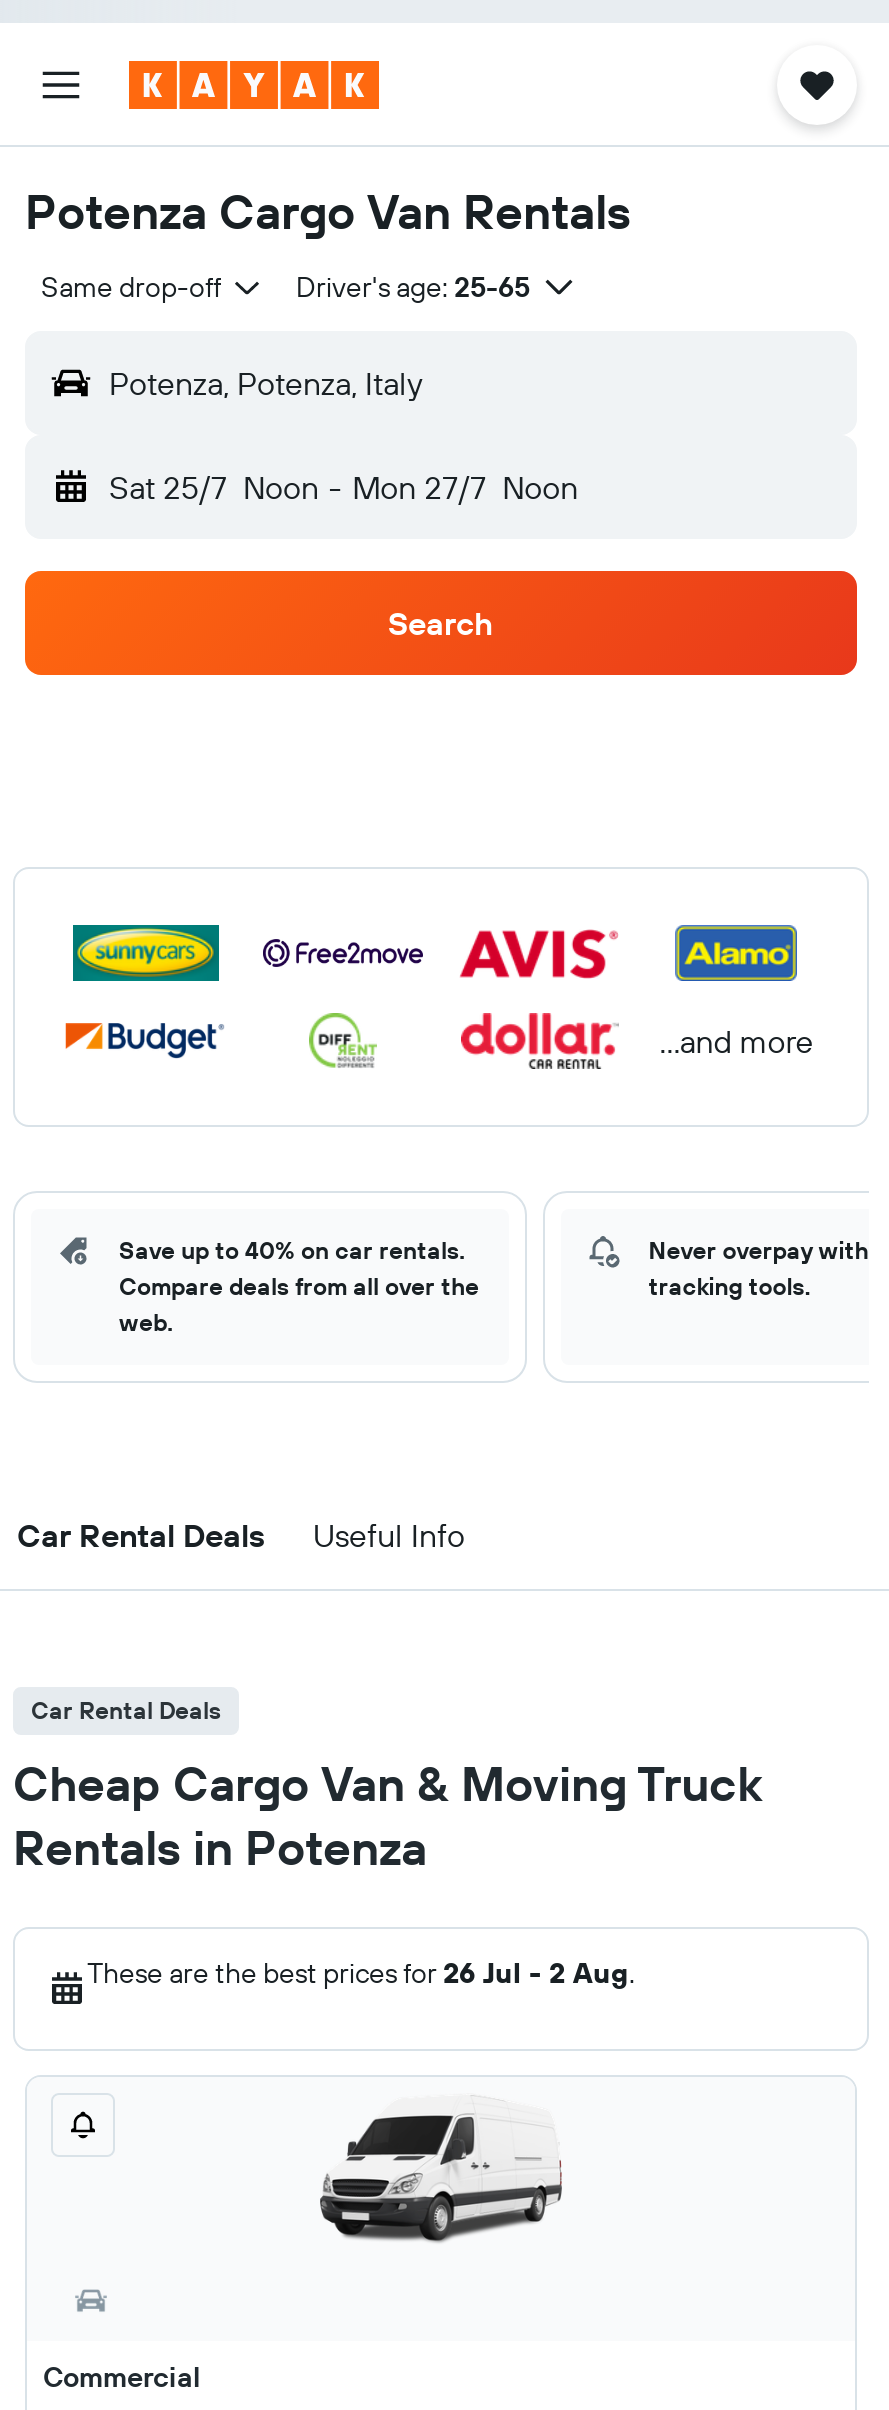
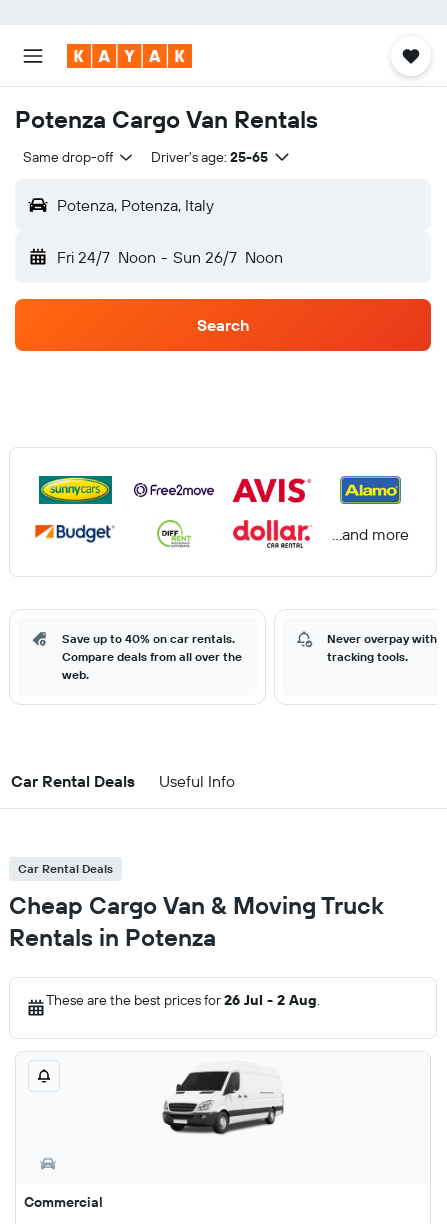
[109,467,578,507] Sat 25/7 Noon - Mon 27/7 Noon -> [57,247,283,267] Fri 24/7 Noon - Sun 26/7 Noon

